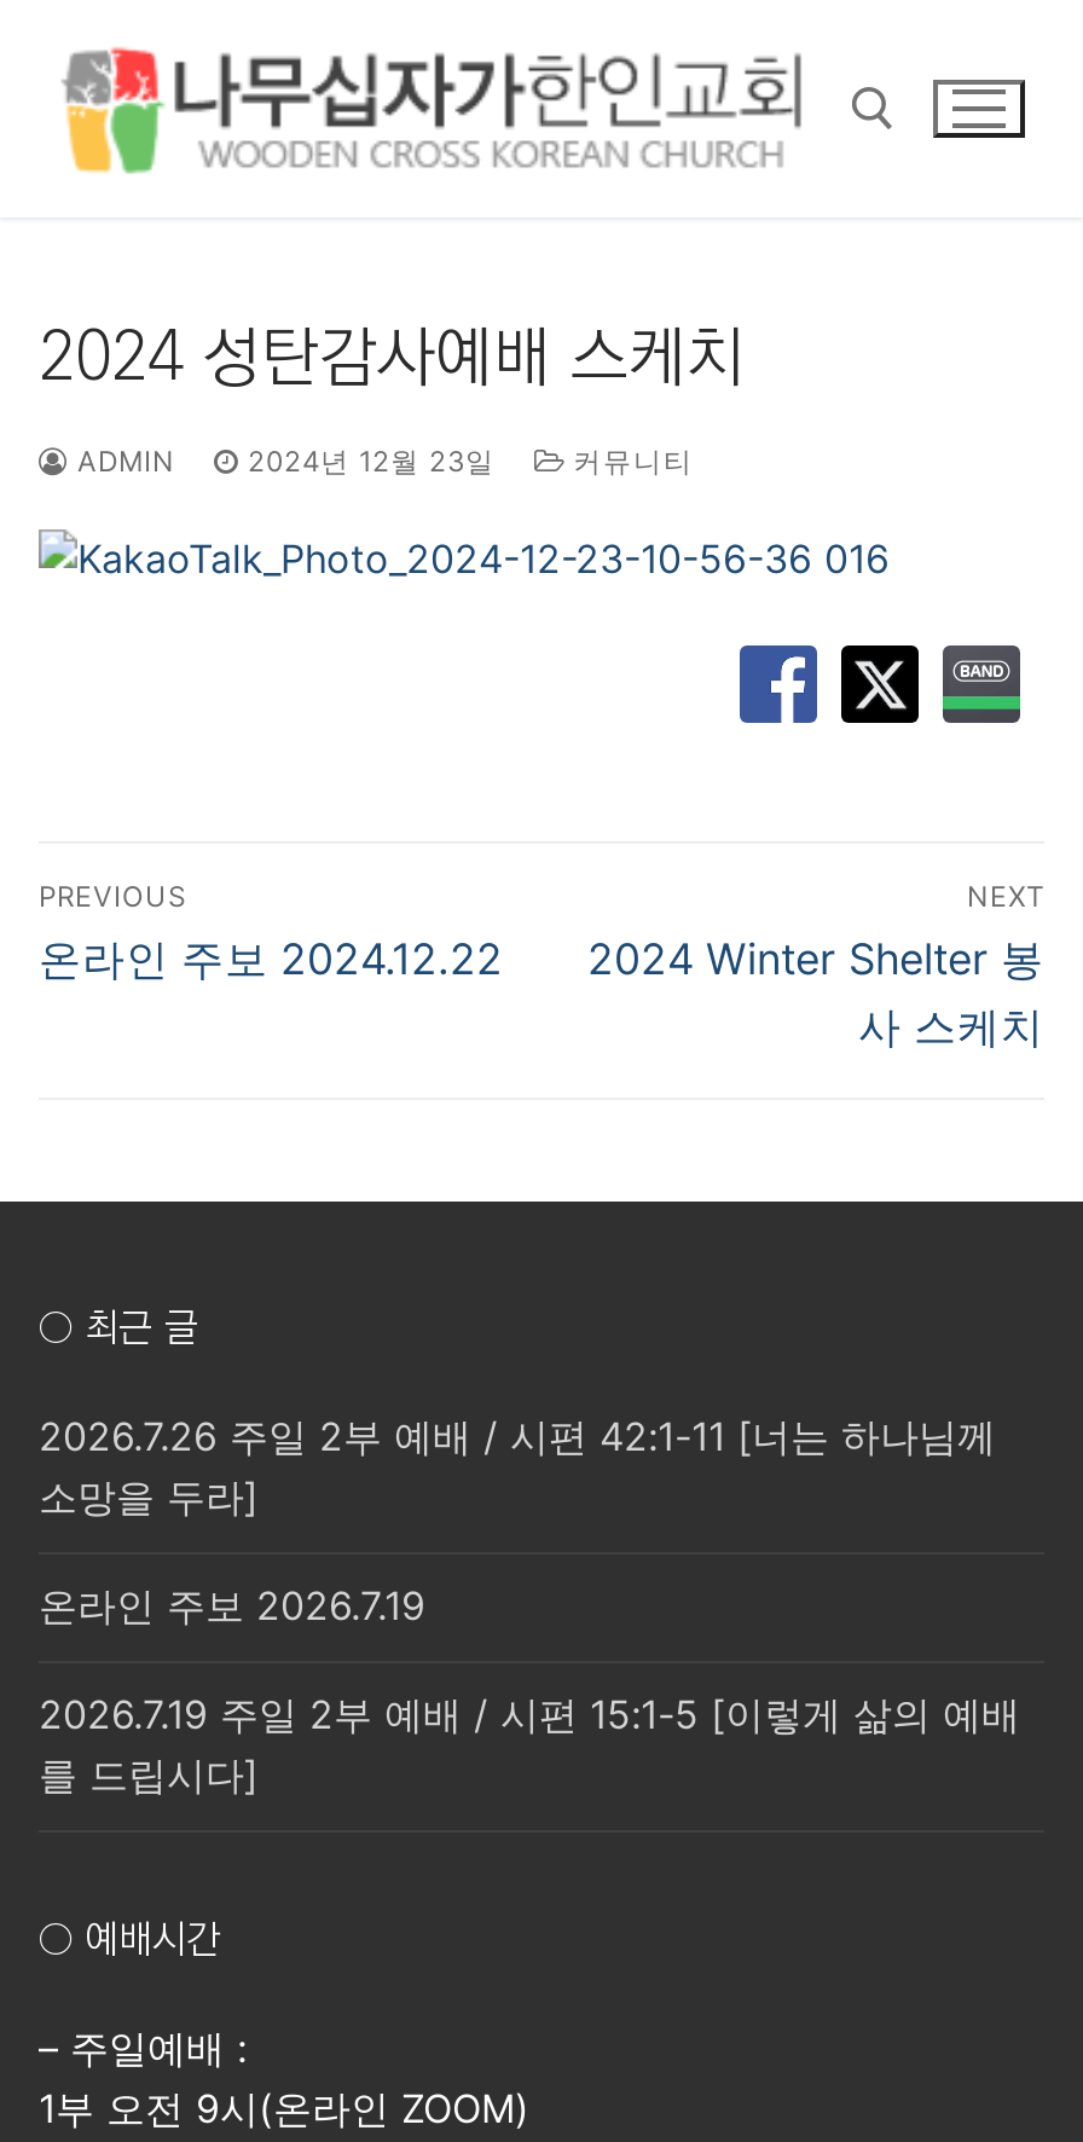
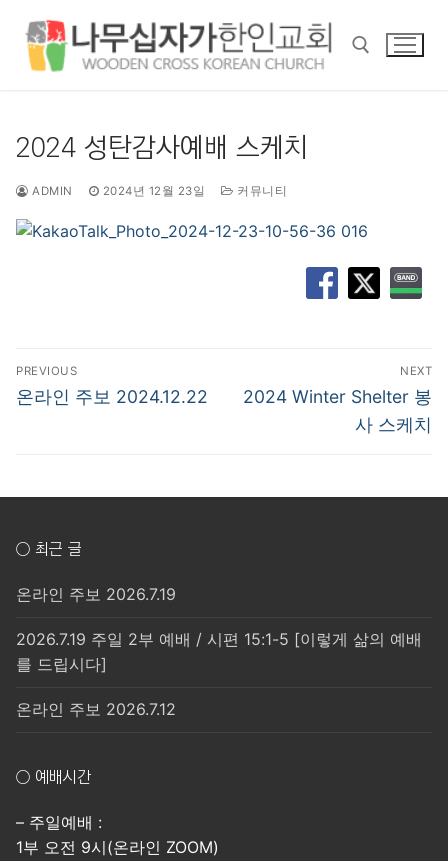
[39,1412,996,1521] 2026.7.26 주일 2부 예배 / 시편 42:1-11 [너는 하나님께 | 소망을 두라] -> none
moved [39,1582,1020,1800] -> [16,584,422,674]: 온라인 주보 2026.7.19 | 2026.7.19 주일 2부 예배 / 시편 15:1-5 [이렇게 삶의 예배 | 를 드립시다]
none -> [16,699,176,719] 온라인 주보 2026.7.12

